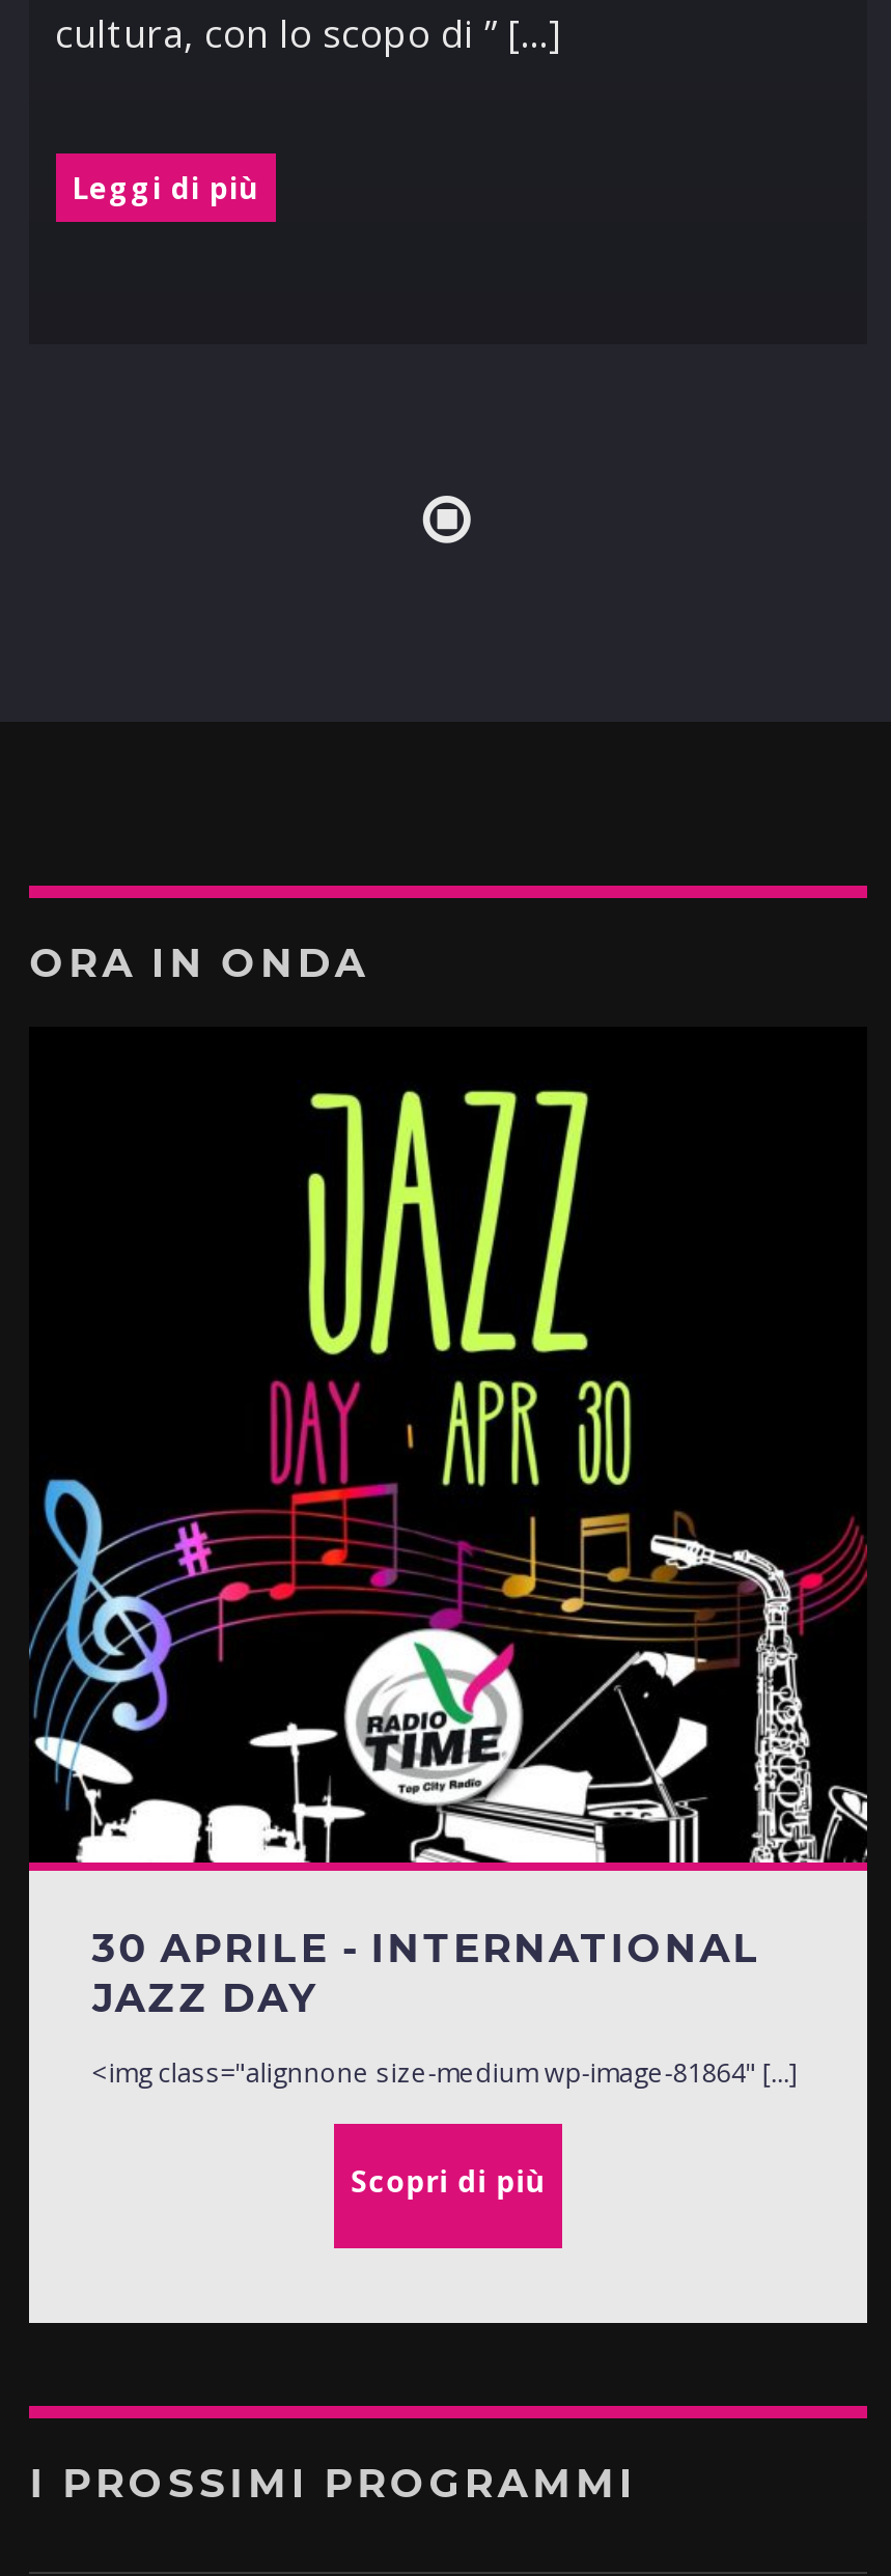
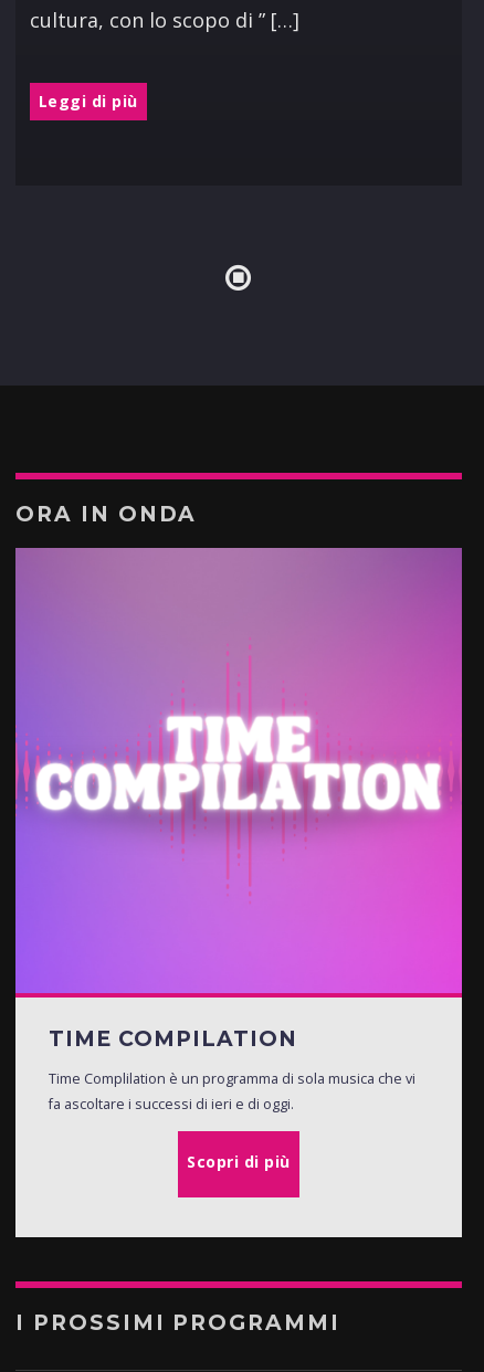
[29,1029,869,2022] [image] | 30 APRILE - INTERNATIONAL | JAZZ DAY -> [14,547,463,1051] [image] | TIME COMPILATION
[92,2056,797,2091] <img class="alignnone size-medium wp-image-81864" [...] -> [49,1070,416,1114] Time Complilation è un programma di sola musica che vi | fa ascoltare i successi di ieri e di oggi.

